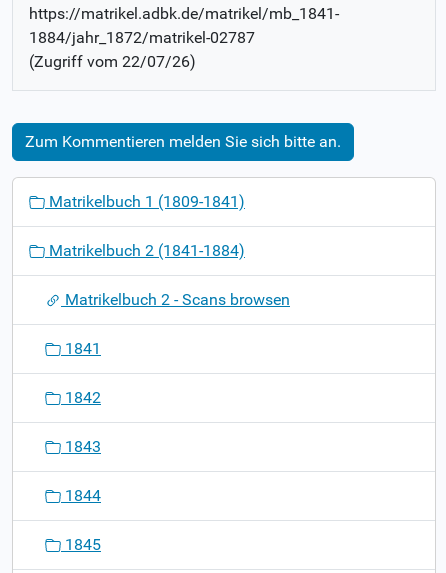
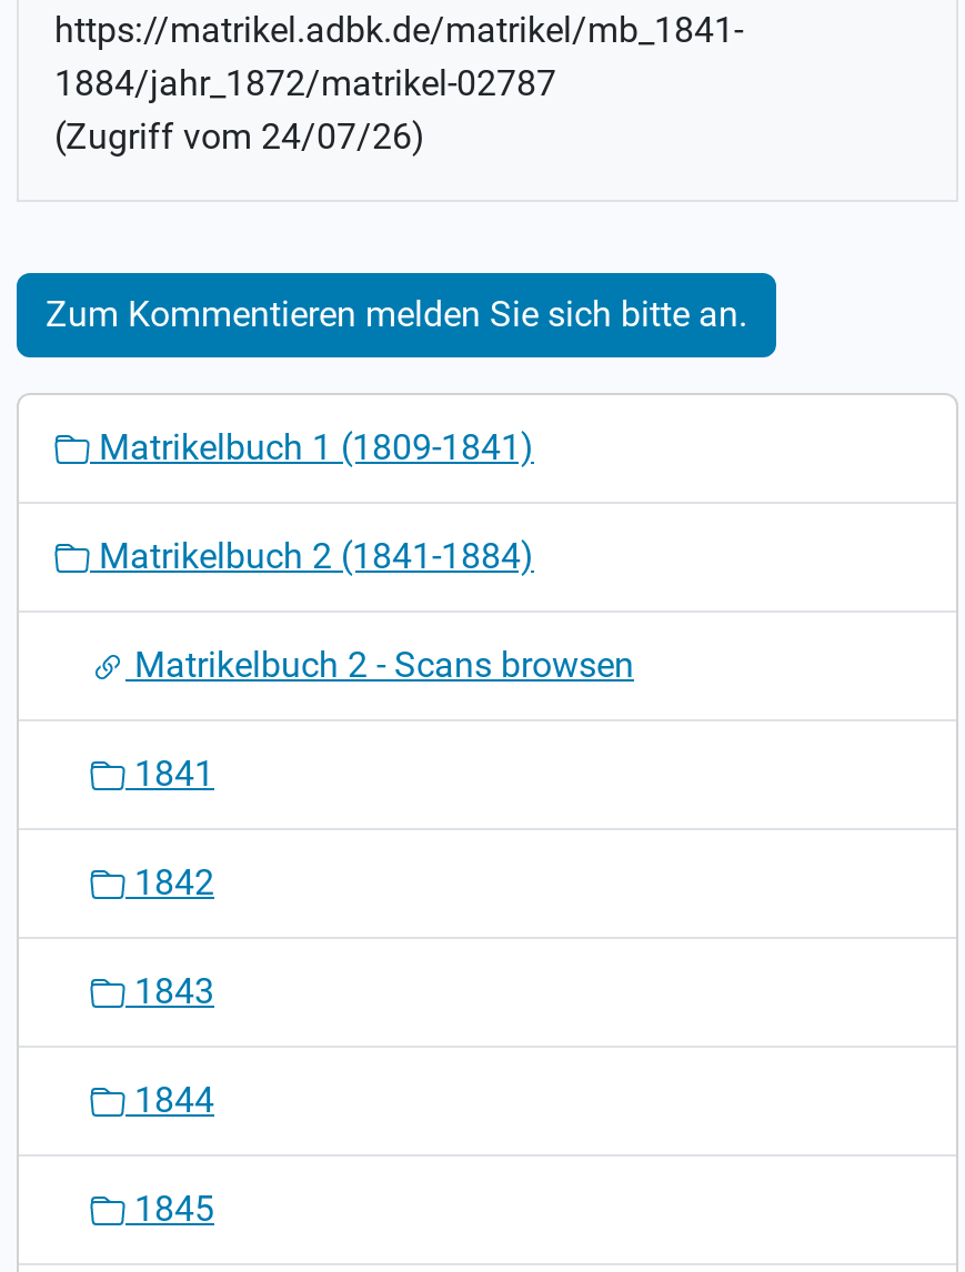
[29,52,196,71] (Zugriff vom 22/07/26) -> [54,115,425,157] (Zugriff vom 24/07/26)

